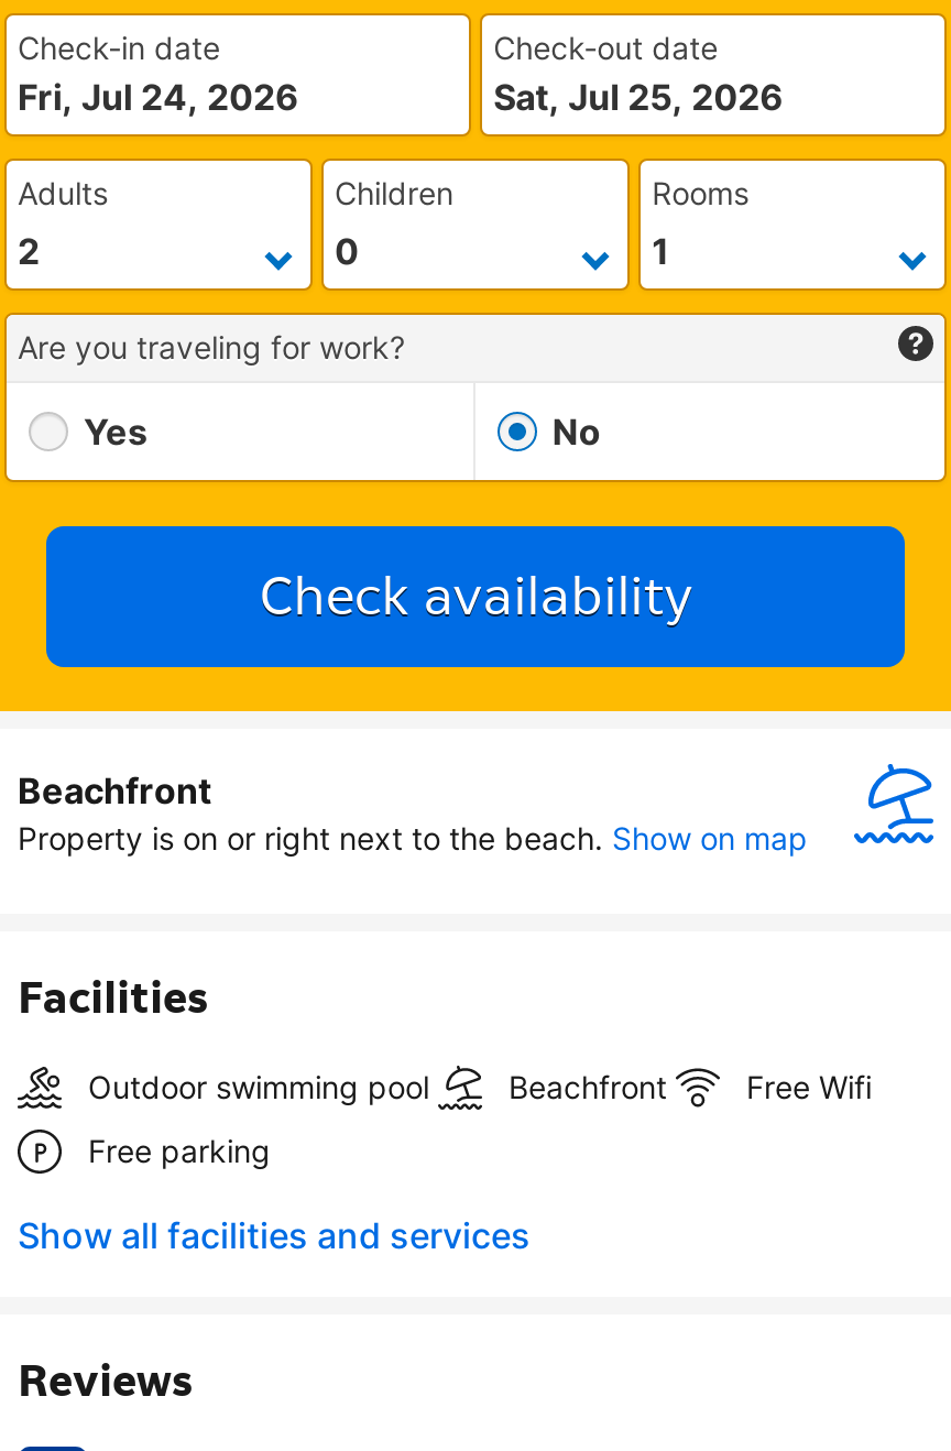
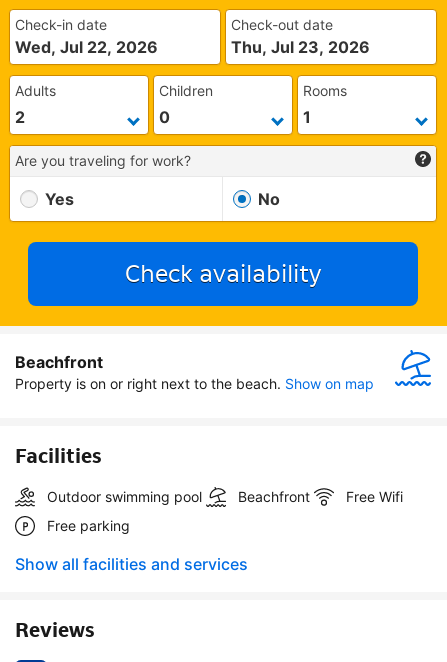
[18,75,299,119] Fri, Jul 24, 2026 -> [15,37,158,57] Wed, Jul 22, 2026
[493,75,784,119] Sat, Jul 25, 2026 -> [231,37,370,57] Thu, Jul 23, 2026

